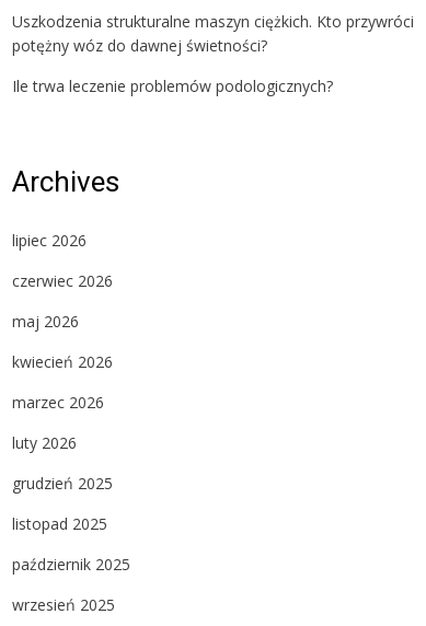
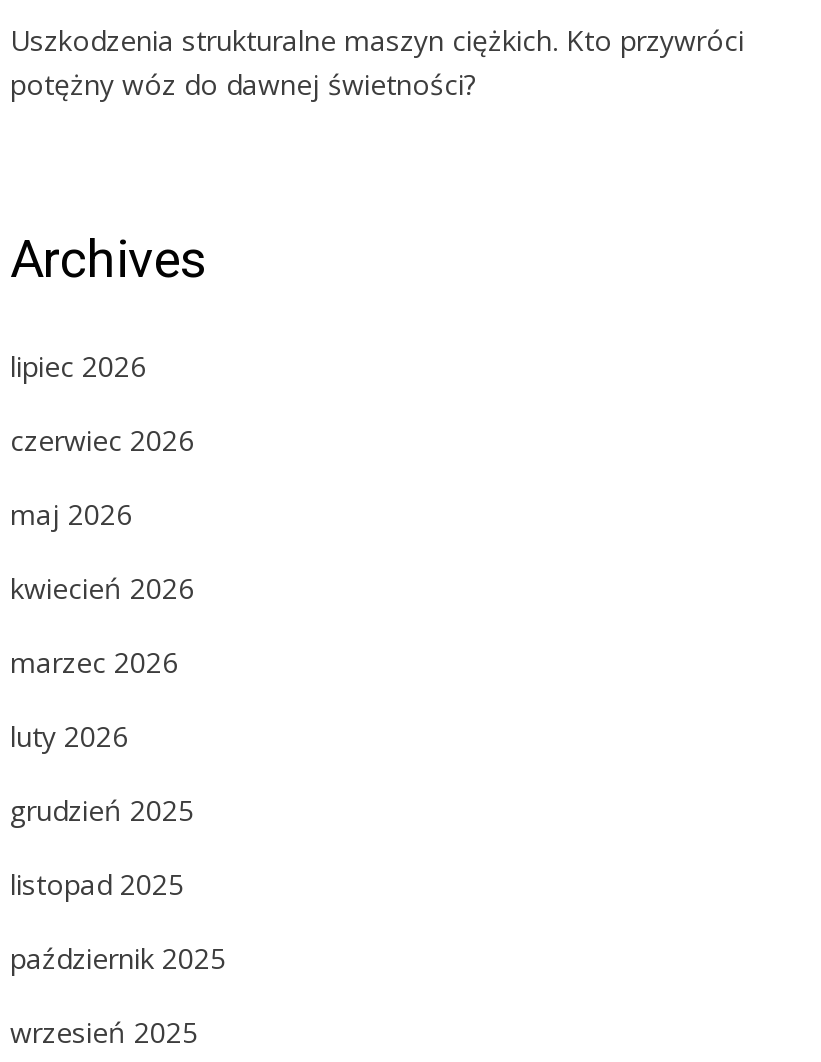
[12,76,333,97] Ile trwa leczenie problemów podologicznych? -> none

